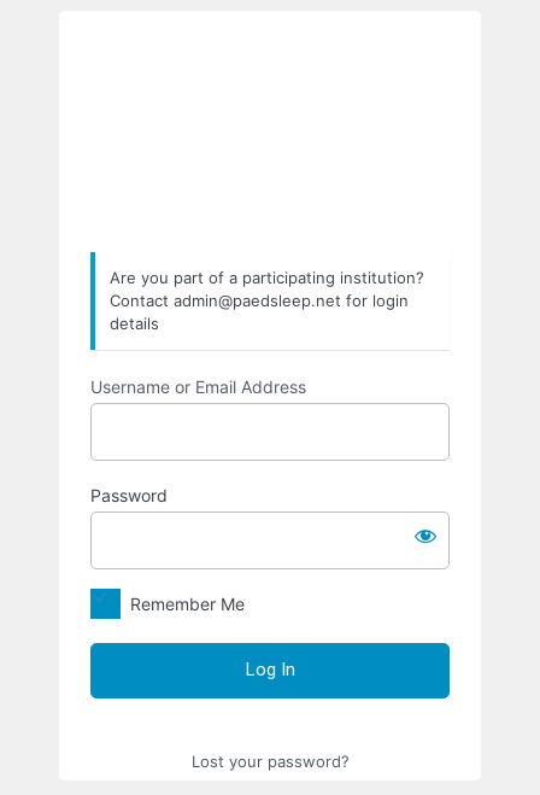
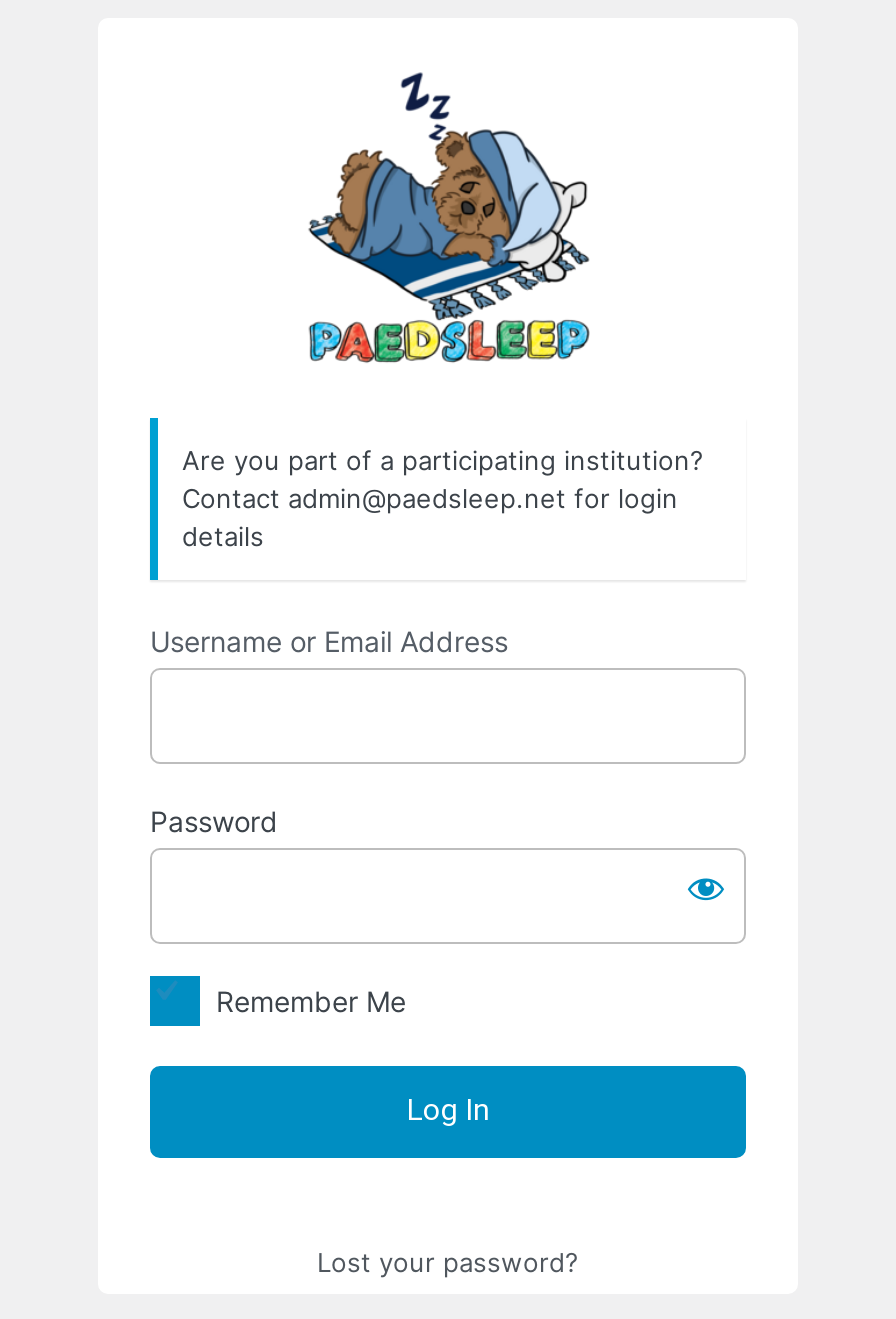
none -> [308,70,592,364] [image]

